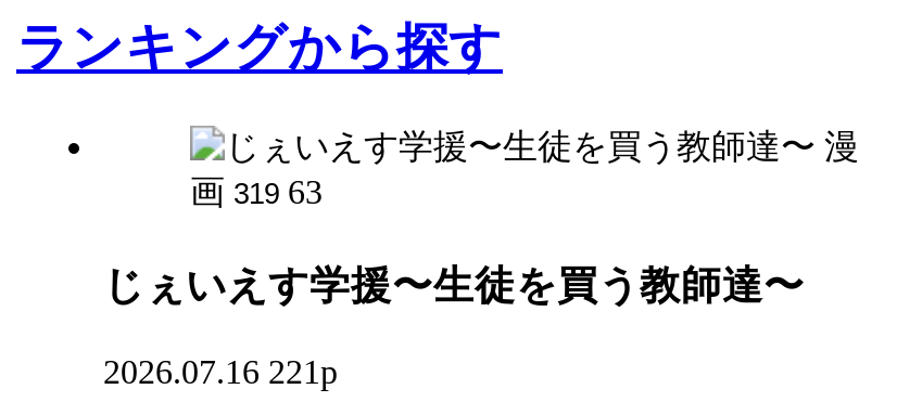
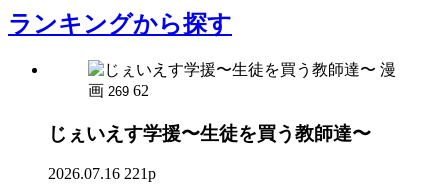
[190,173,323,210] 画 319 63 -> [88,82,149,99] 画 269 62

